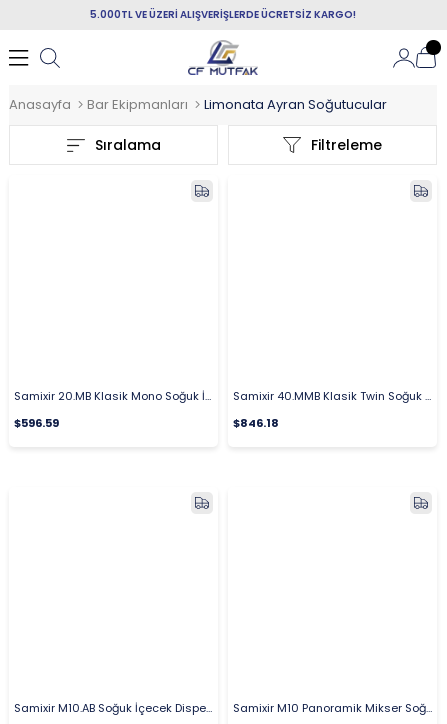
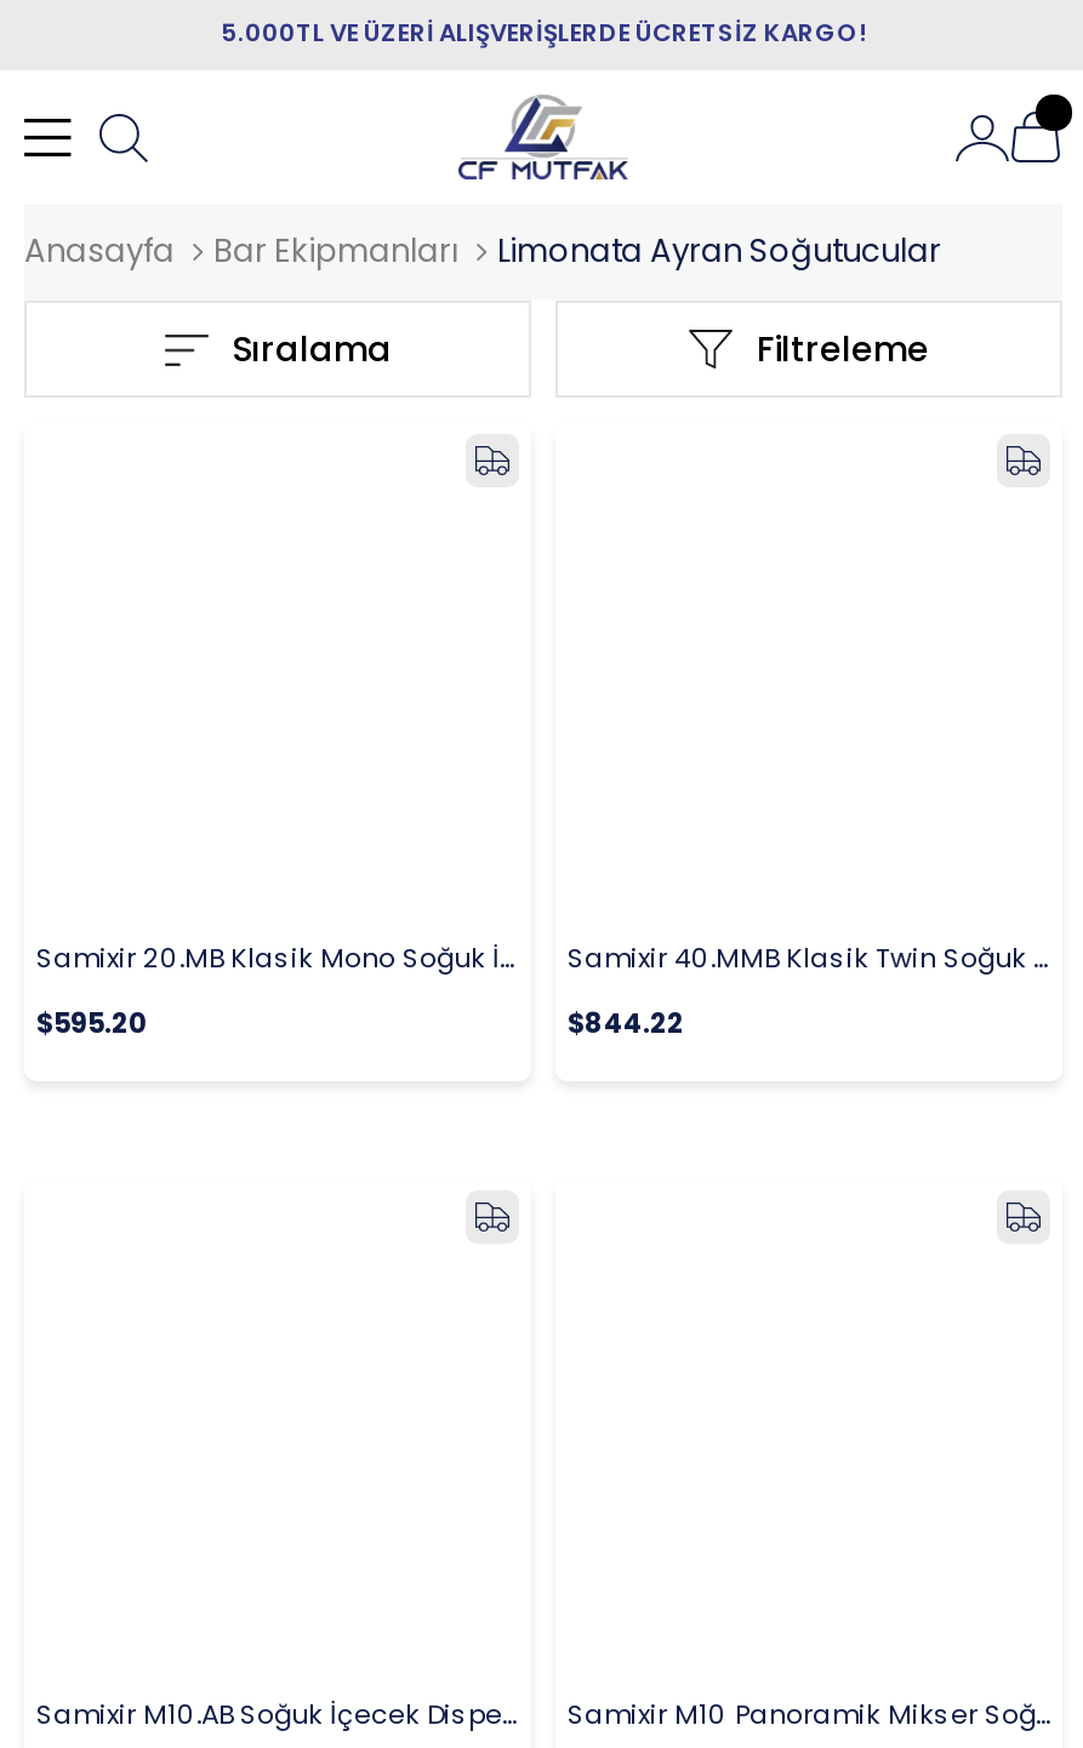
[14,415,59,431] $596.59 -> [36,1004,148,1042] $595.20
[233,415,279,431] $846.18 -> [568,1004,684,1042] $844.22

